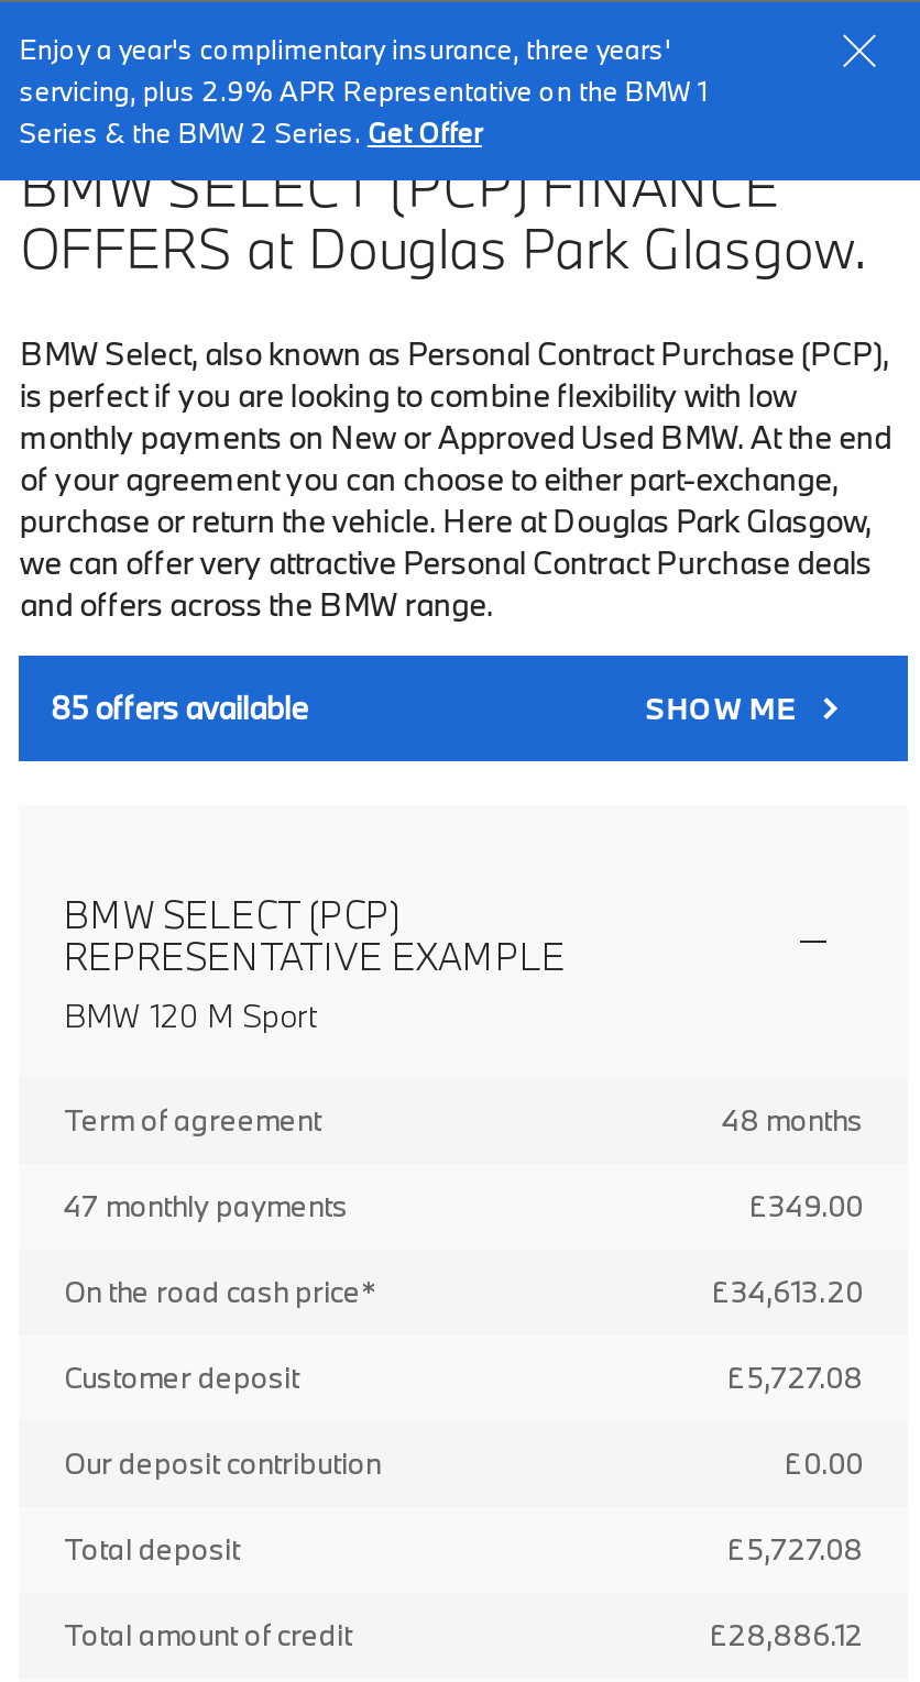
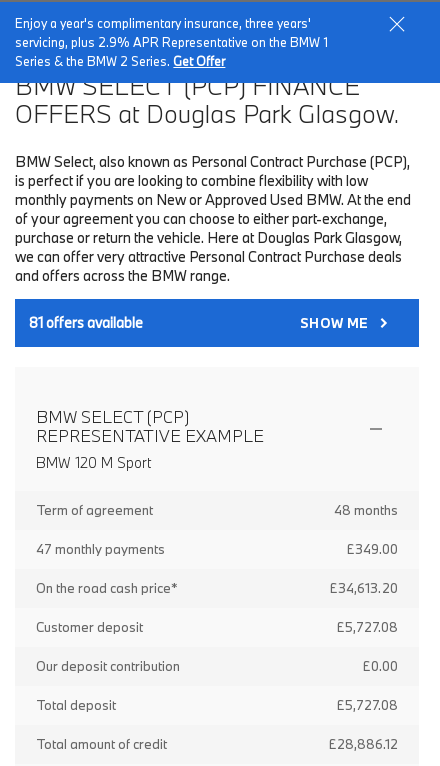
[50,686,308,728] 85 offers available -> [29,313,143,332] 81 offers available

